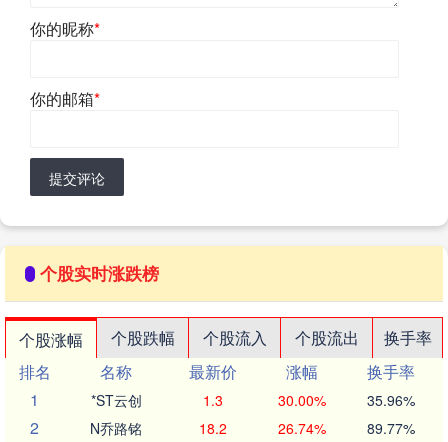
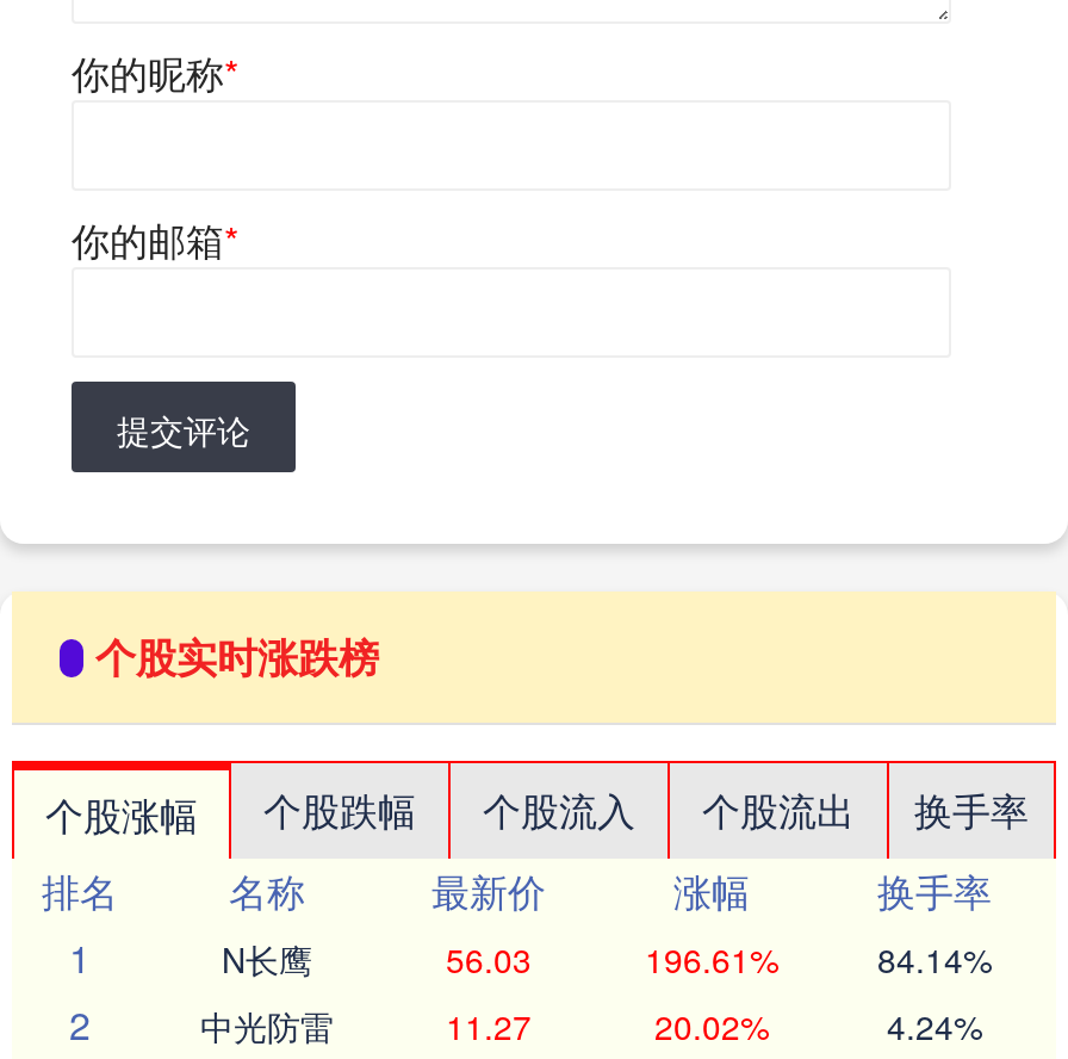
[90,390,414,410] *ST云创 | 1.3 | 30.00% | 35.96% -> [222,935,992,983] N长鹰 | 56.03 | 196.61% | 84.14%
[90,418,414,438] N乔路铭 | 18.2 | 26.74% | 89.77% -> [200,1002,982,1050] 中光防雷 | 11.27 | 20.02% | 4.24%

